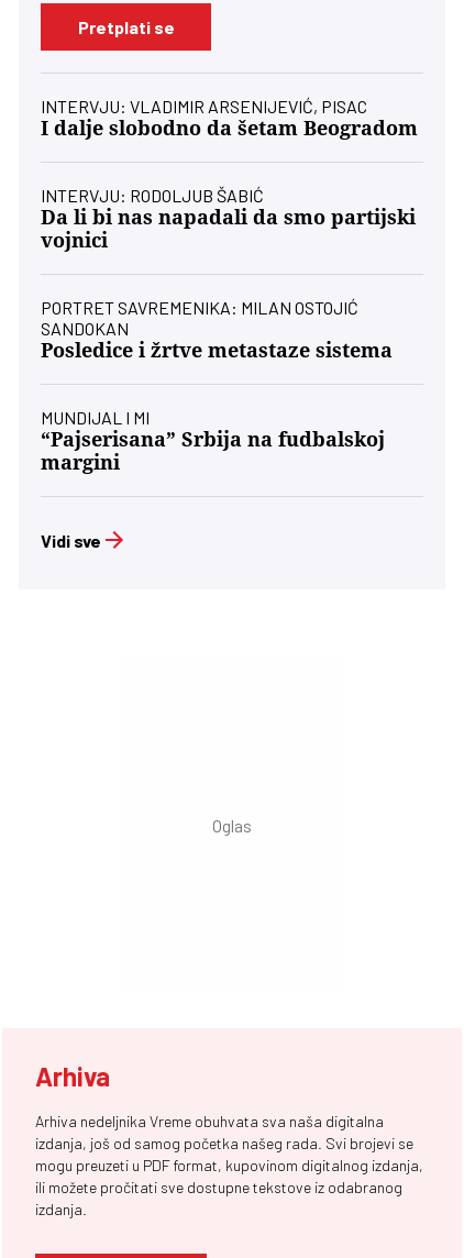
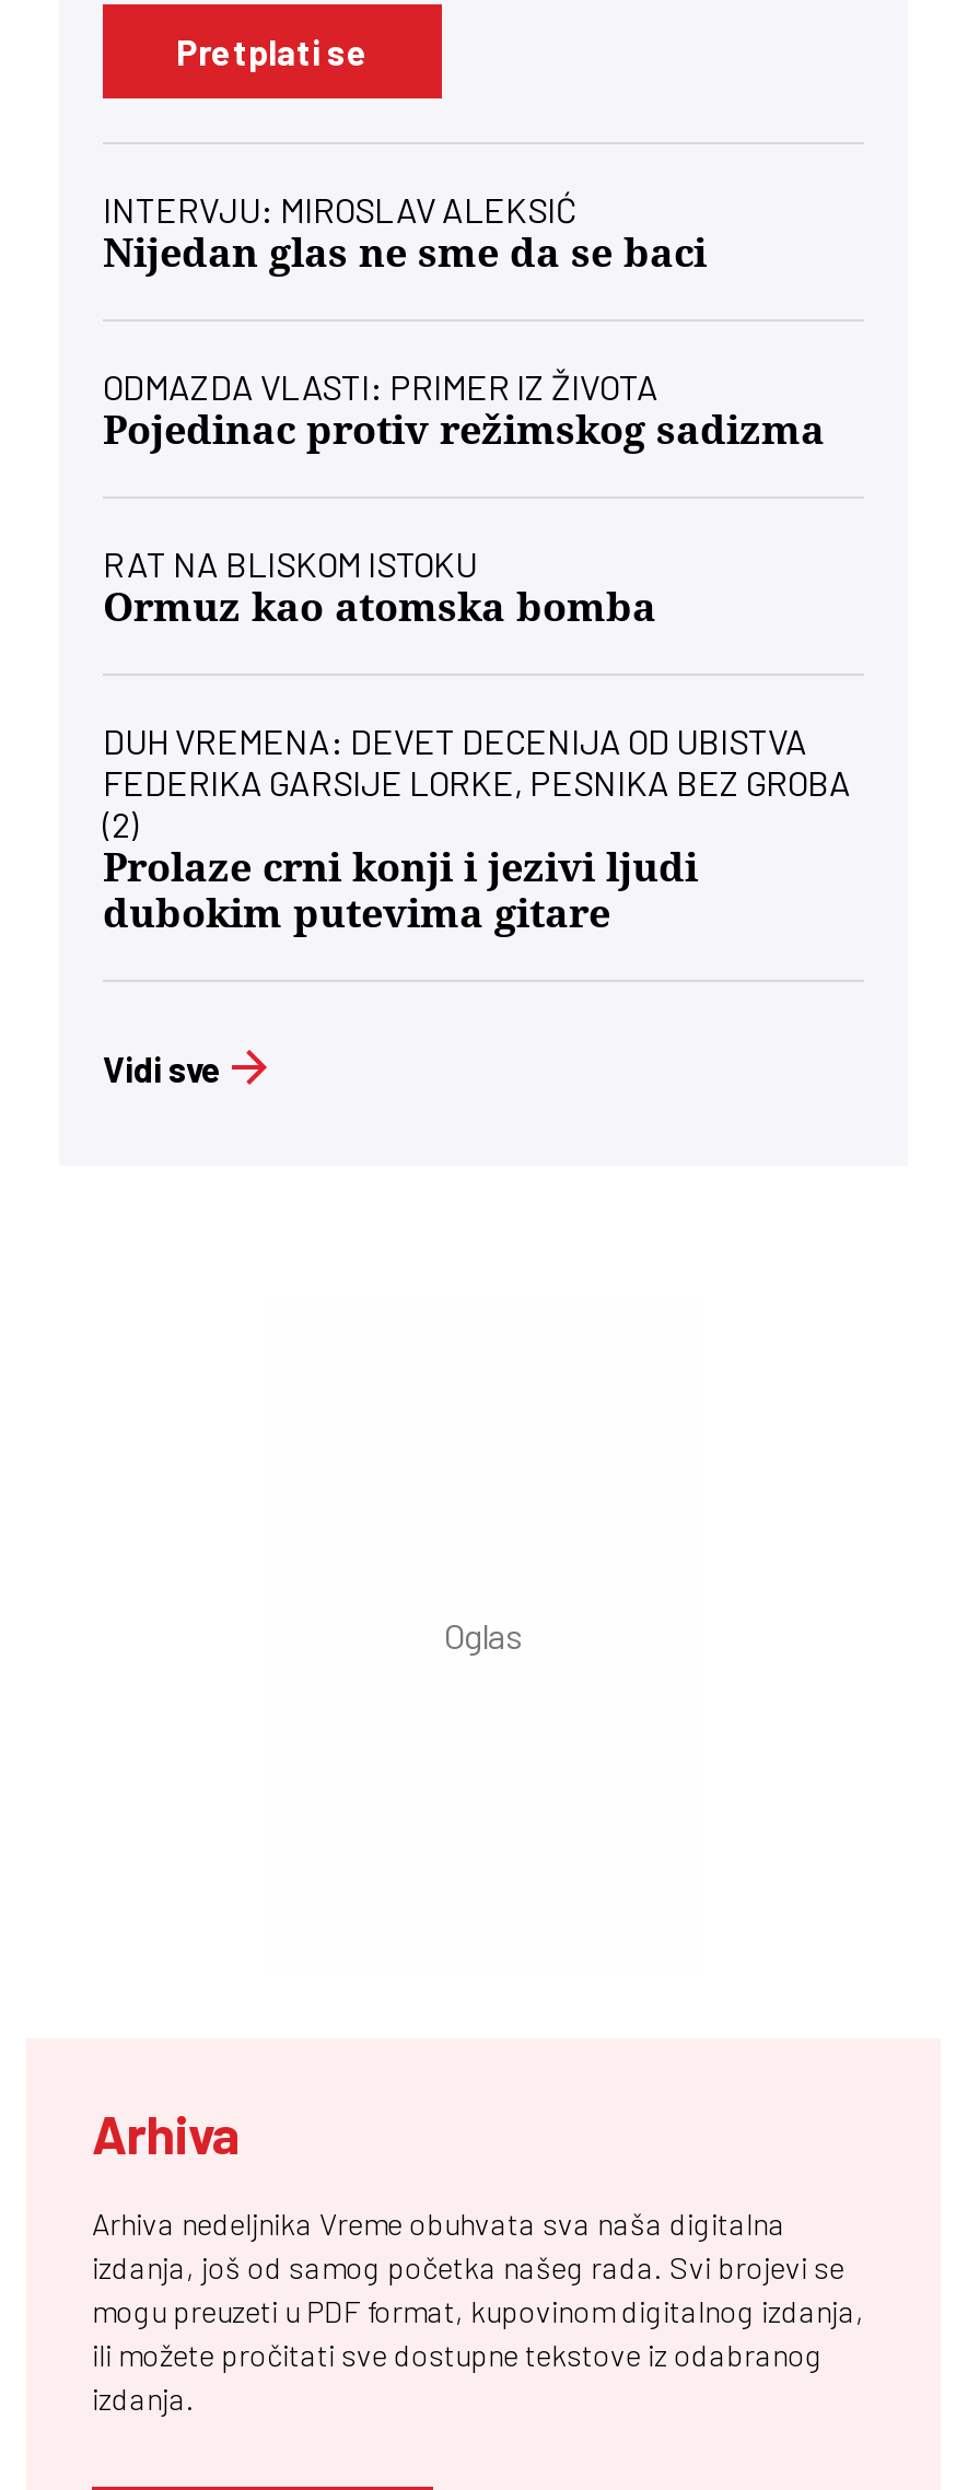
[41,96,418,140] INTERVJU: VLADIMIR ARSENIJEVIĆ, PISAC | I dalje slobodno da šetam Beogradom -> [103,189,707,276] INTERVJU: MIROSLAV ALEKSIĆ | Nijedan glas ne sme da se baci
[41,185,416,252] INTERVJU: RODOLJUB ŠABIĆ | Da li bi nas napadali da smo partijski | vojnici -> [103,366,825,453] ODMAZDA VLASTI: PRIMER IZ ŽIVOTA | Pojedinac protiv režimskog sadizma
[41,297,393,362] PORTRET SAVREMENIKA: MILAN OSTOJIĆ | SANDOKAN | Posledice i žrtve metastaze sistema -> [103,543,656,630] RAT NA BLISKOM ISTOKU | Ormuz kao atomska bomba
[41,407,385,474] MUNDIJAL I MI | “Pajserisana” Srbija na fudbalskoj | margini -> [103,720,851,937] DUH VREMENA: DEVET DECENIJA OD UBISTVA | FEDERIKA GARSIJE LORKE, PESNIKA BEZ GROBA | (2) | Prolaze crni konji i jezivi ljudi | dubokim putevima gitare

